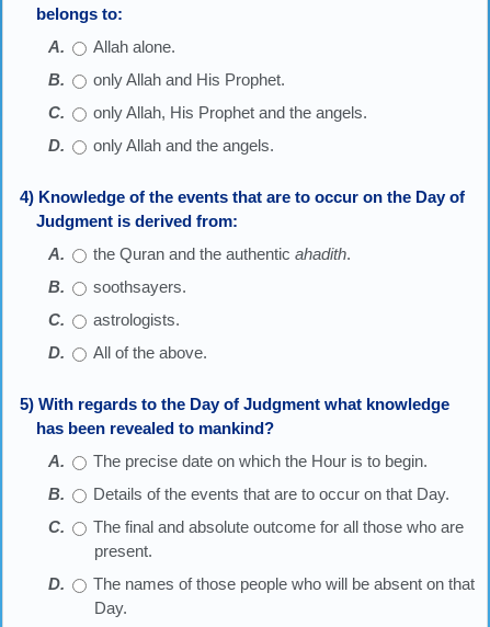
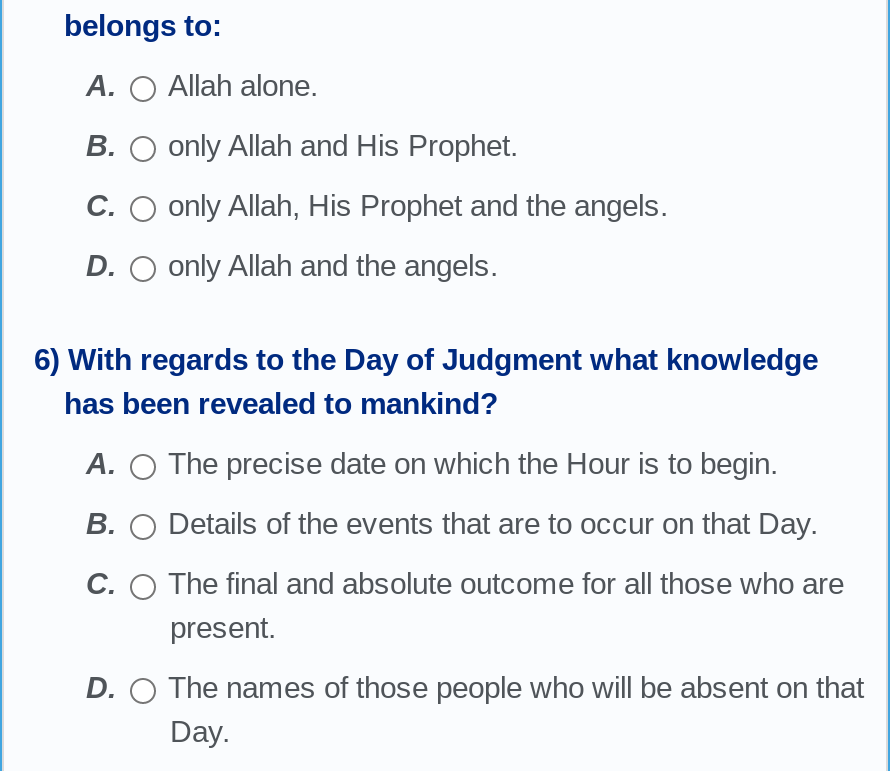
[20,187,465,413] 4) Knowledge of the events that are to occur on the Day of | Judgment is derived from: | the Quran and the authentic ahadith. | soothsayers. | astrologists. | All of the above. | 5) With regards to the Day of Judgment what knowledge -> [34,342,818,376] 6) With regards to the Day of Judgment what knowledge

